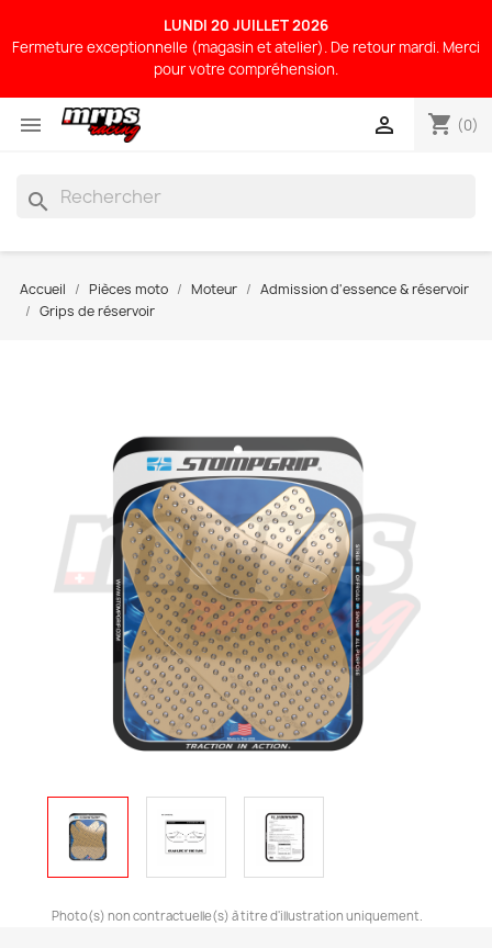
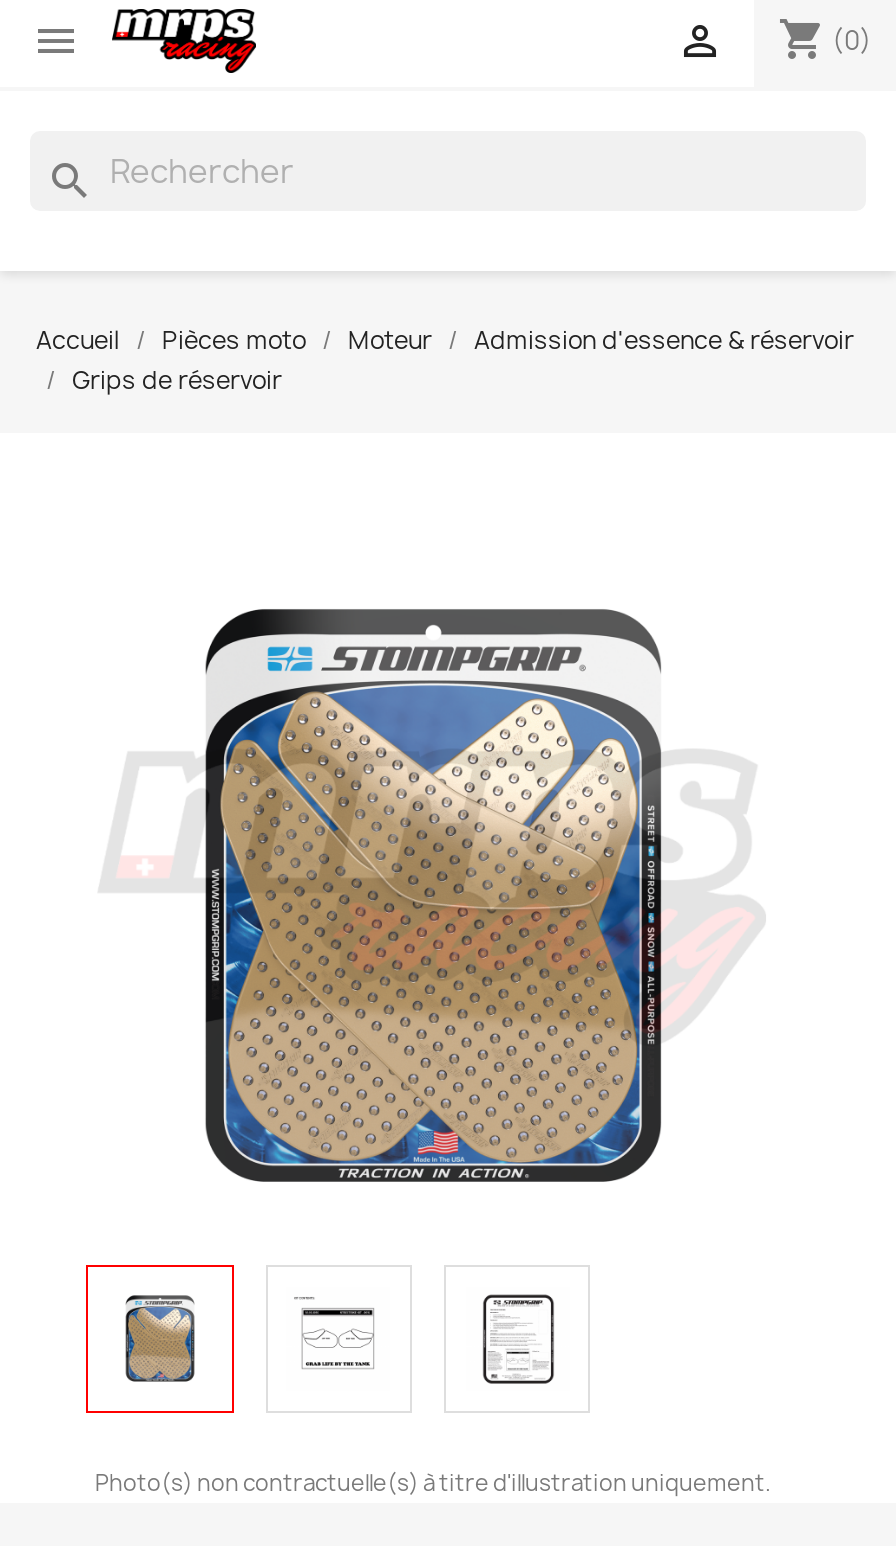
[12,15,480,79] LUNDI 20 JUILLET 2026 | Fermeture exceptionnelle (magasin et atelier). De retour mardi. Merci | pour votre compréhension. -> none

